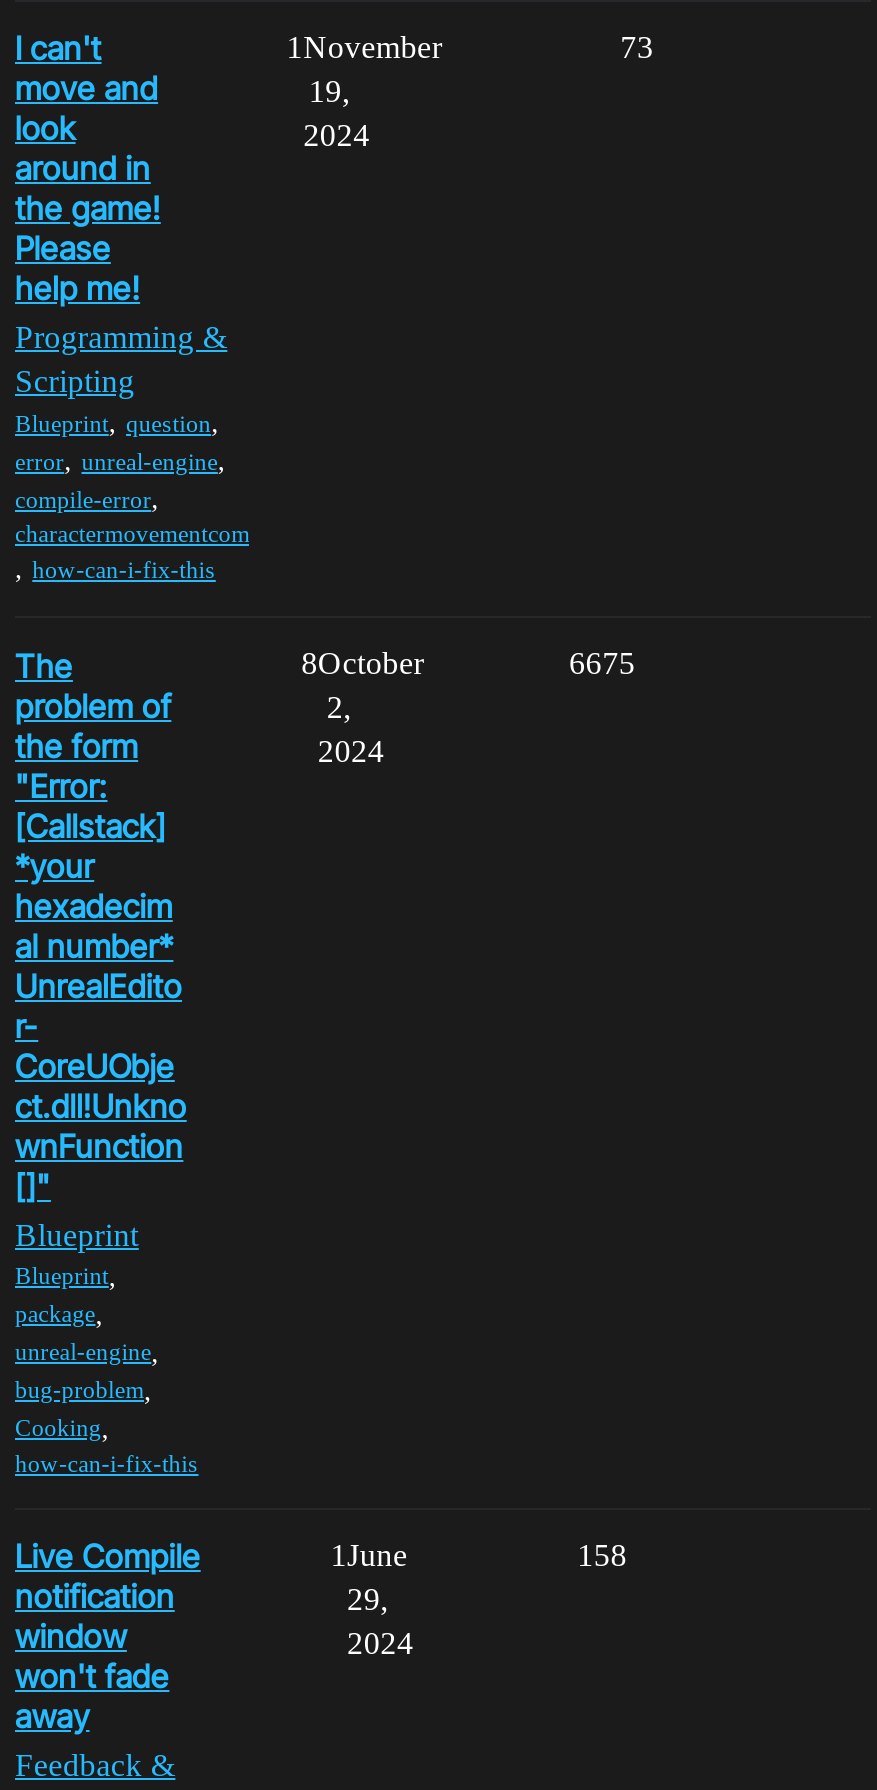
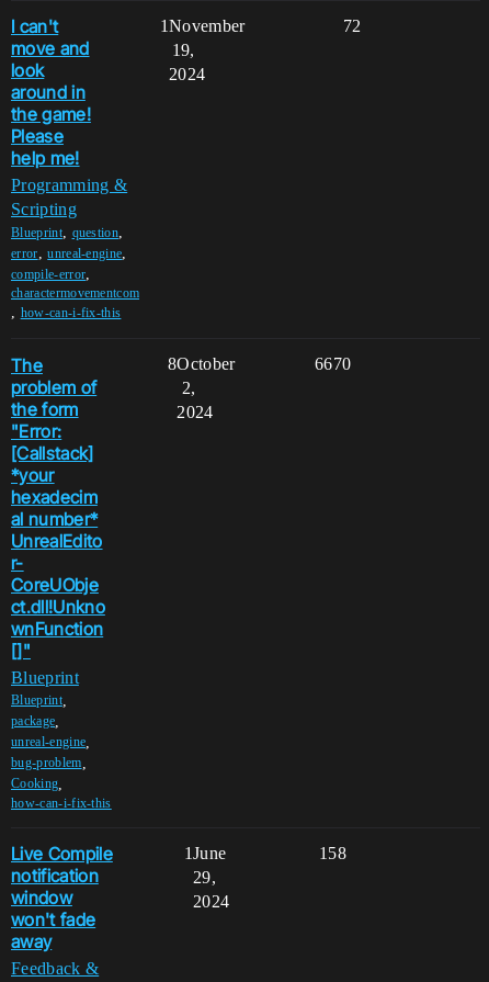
[620,29,654,63] 73 -> [343,16,361,35] 72
[569,646,635,680] 6675 -> [315,355,351,373] 6670

